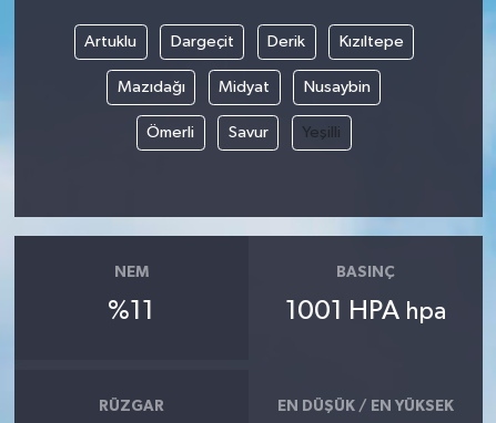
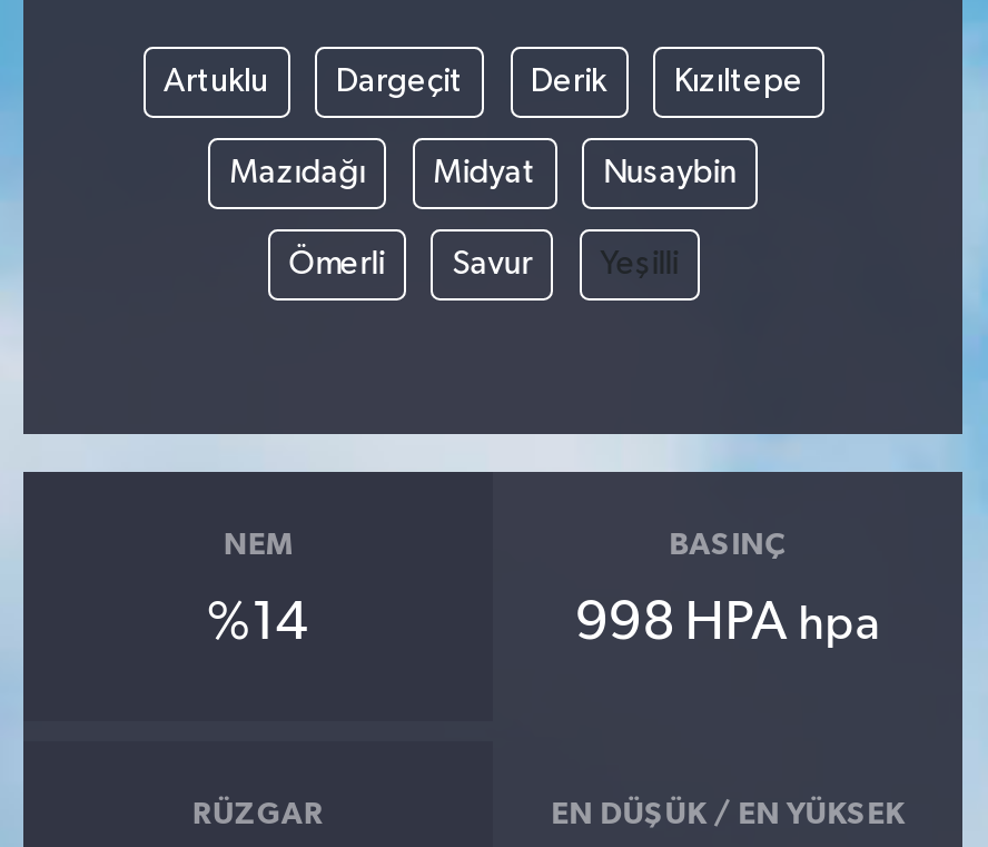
[108,297,155,324] %11 -> [207,596,309,649] %14
[285,297,446,324] 1001 HPA hpa -> [575,596,880,649] 998 HPA hpa

